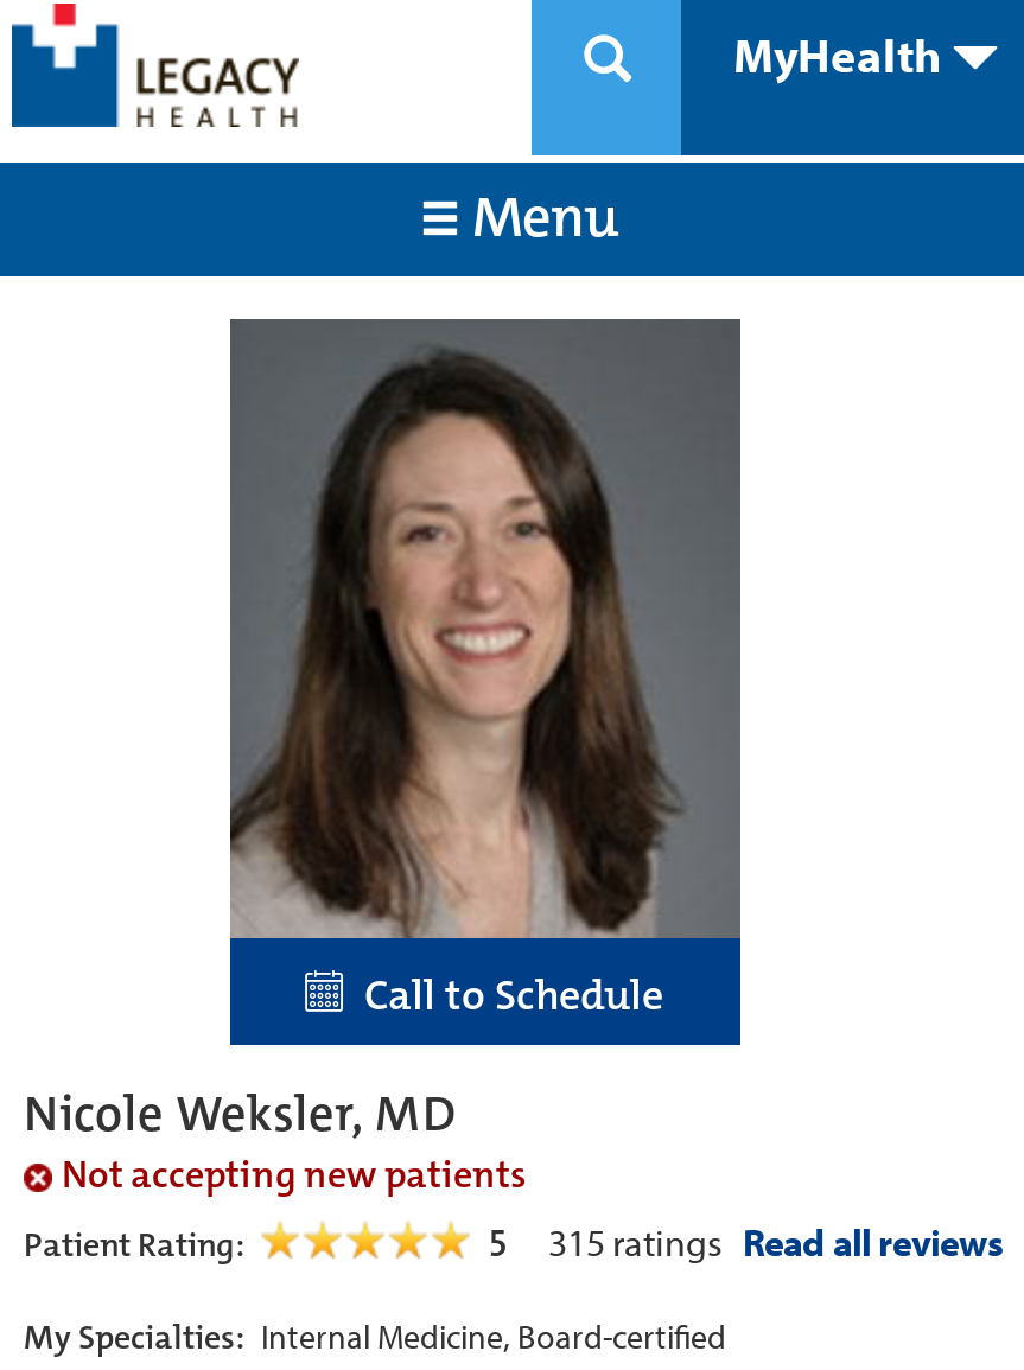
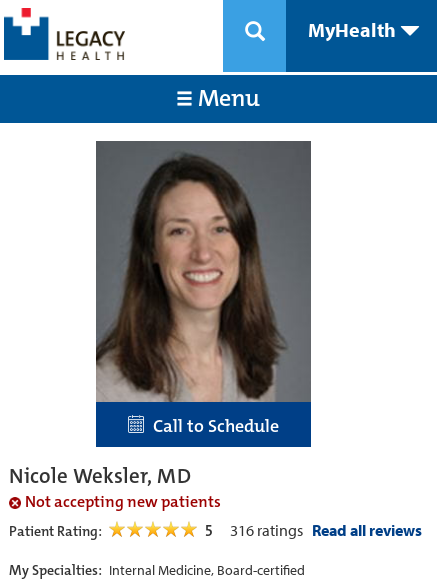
[548,1219,1004,1266] 315 ratings Read all reviews -> [230,520,422,540] 316 ratings Read all reviews

